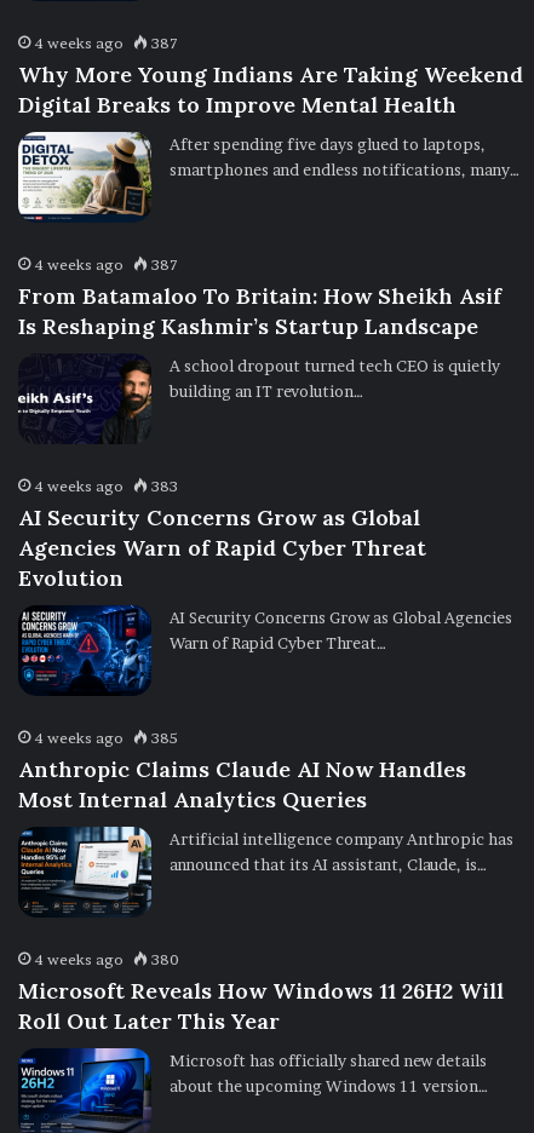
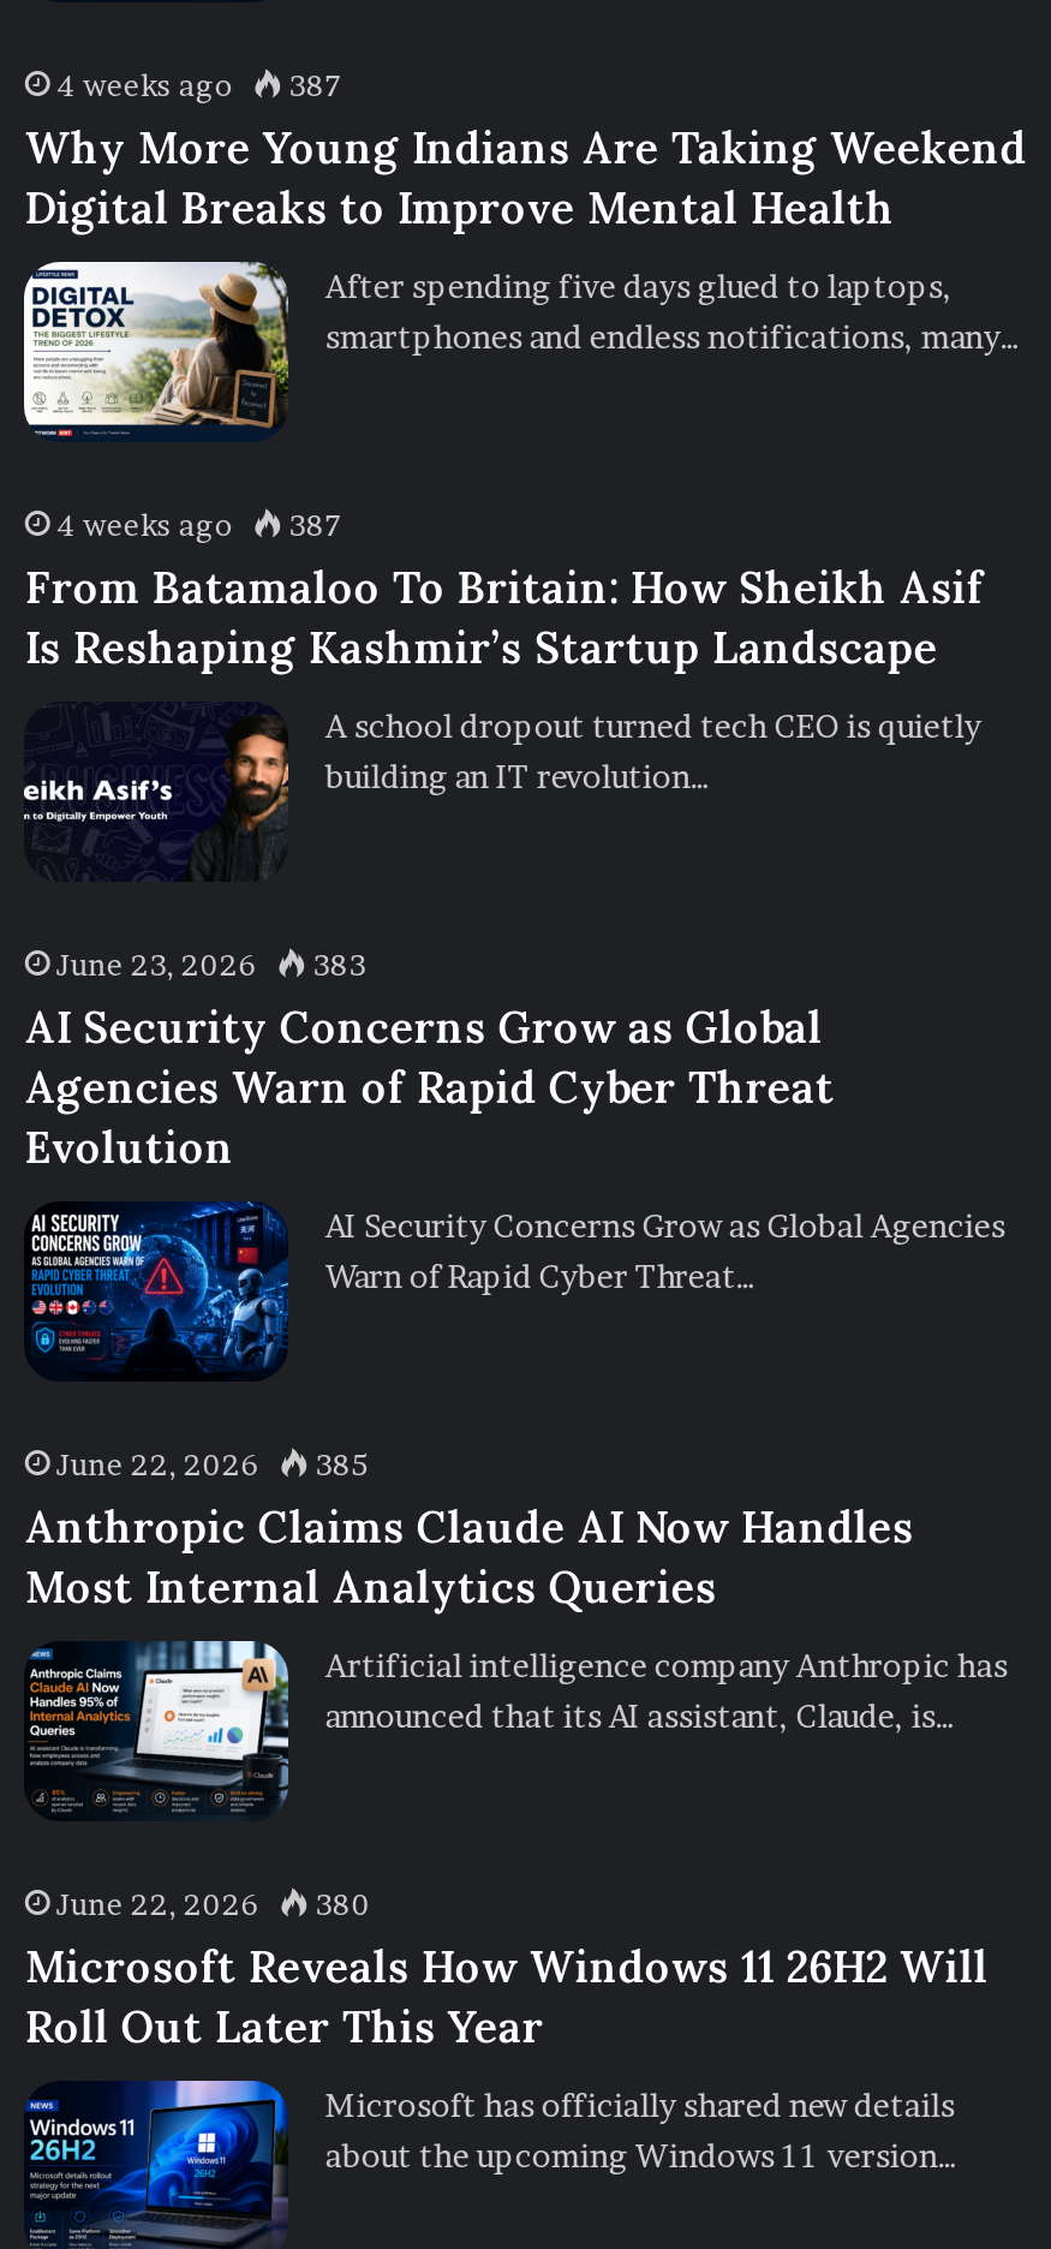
[34,477,178,496] 4 weeks ago 383 -> [56,948,366,984] June 23, 2026 383
[34,729,178,747] 4 weeks ago 385 -> [56,1447,368,1483] June 22, 2026 385
[34,951,180,969] 4 weeks ago 380 -> [56,1887,371,1923] June 22, 2026 380

